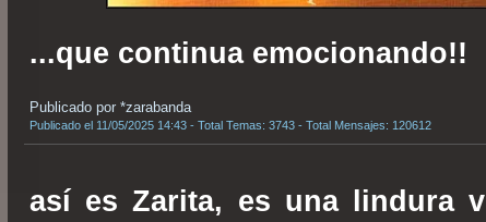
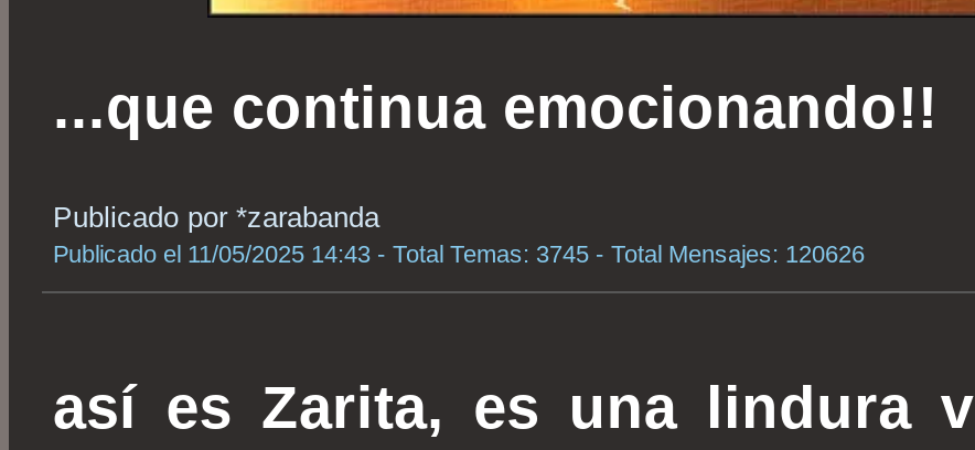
[29,119,431,132] Publicado el 11/05/2025 14:43 - Total Temas: 3743 - Total Mensajes: 120612 -> [53,240,865,267] Publicado el 11/05/2025 14:43 - Total Temas: 3745 - Total Mensajes: 120626

